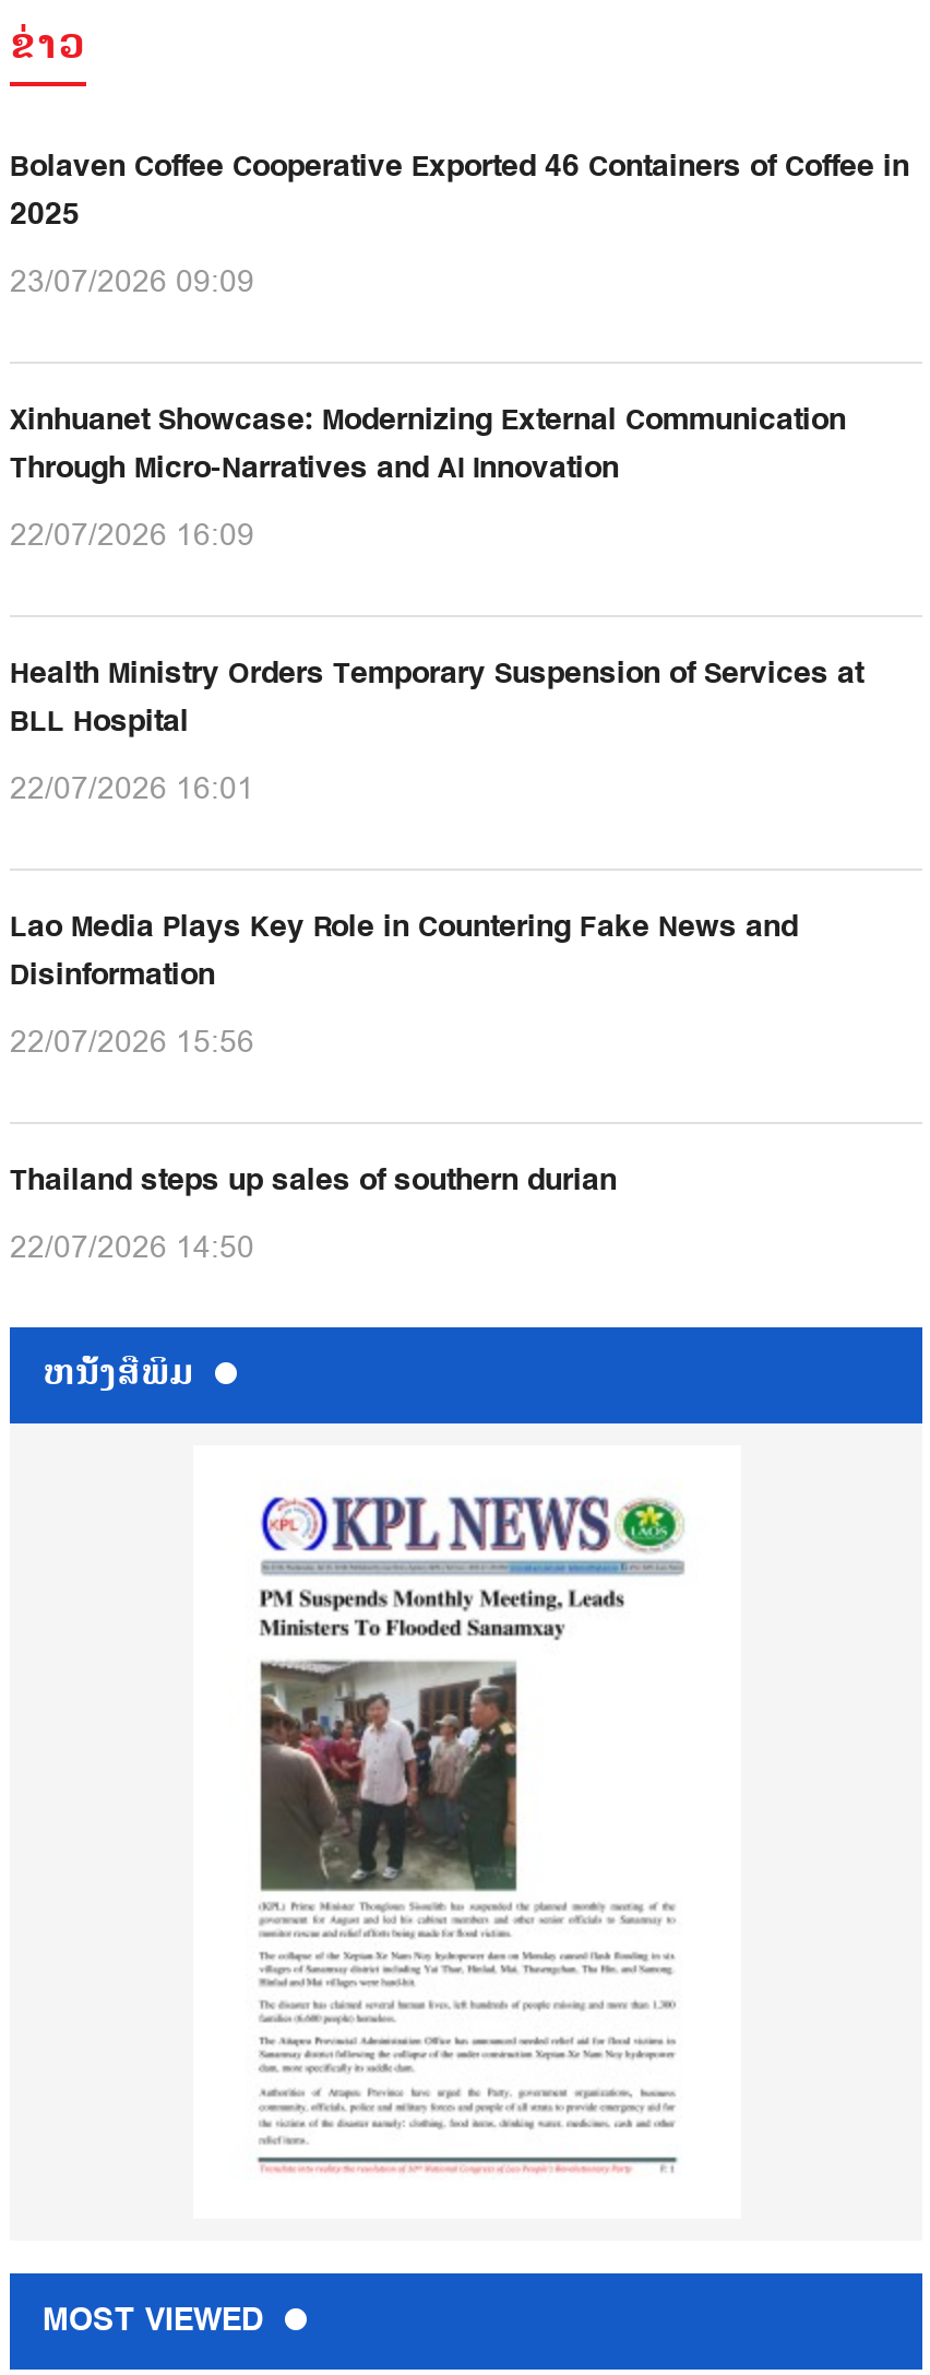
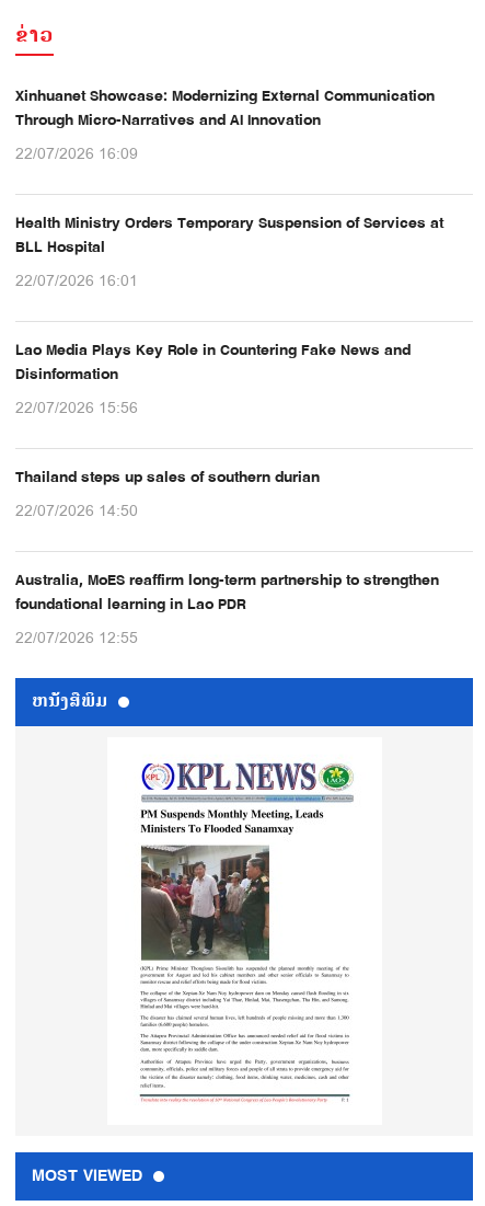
[10,145,909,304] Bolaven Coffee Cooperative Exported 46 Containers of Coffee in | 2025 | 23/07/2026 09:09 -> none
moved [10,398,863,1270] -> [15,86,443,523]: Xinhuanet Showcase: Modernizing External Communication | Through Micro-Narratives and AI Innovation | 22/07/2026 16:09 | ... | Thailand steps up sales of southern durian | 22/07/2026 14:50
none -> [15,570,439,650] Australia, MoES reaffirm long-term partnership to strengthen | foundational learning in Lao PDR | 22/07/2026 12:55

